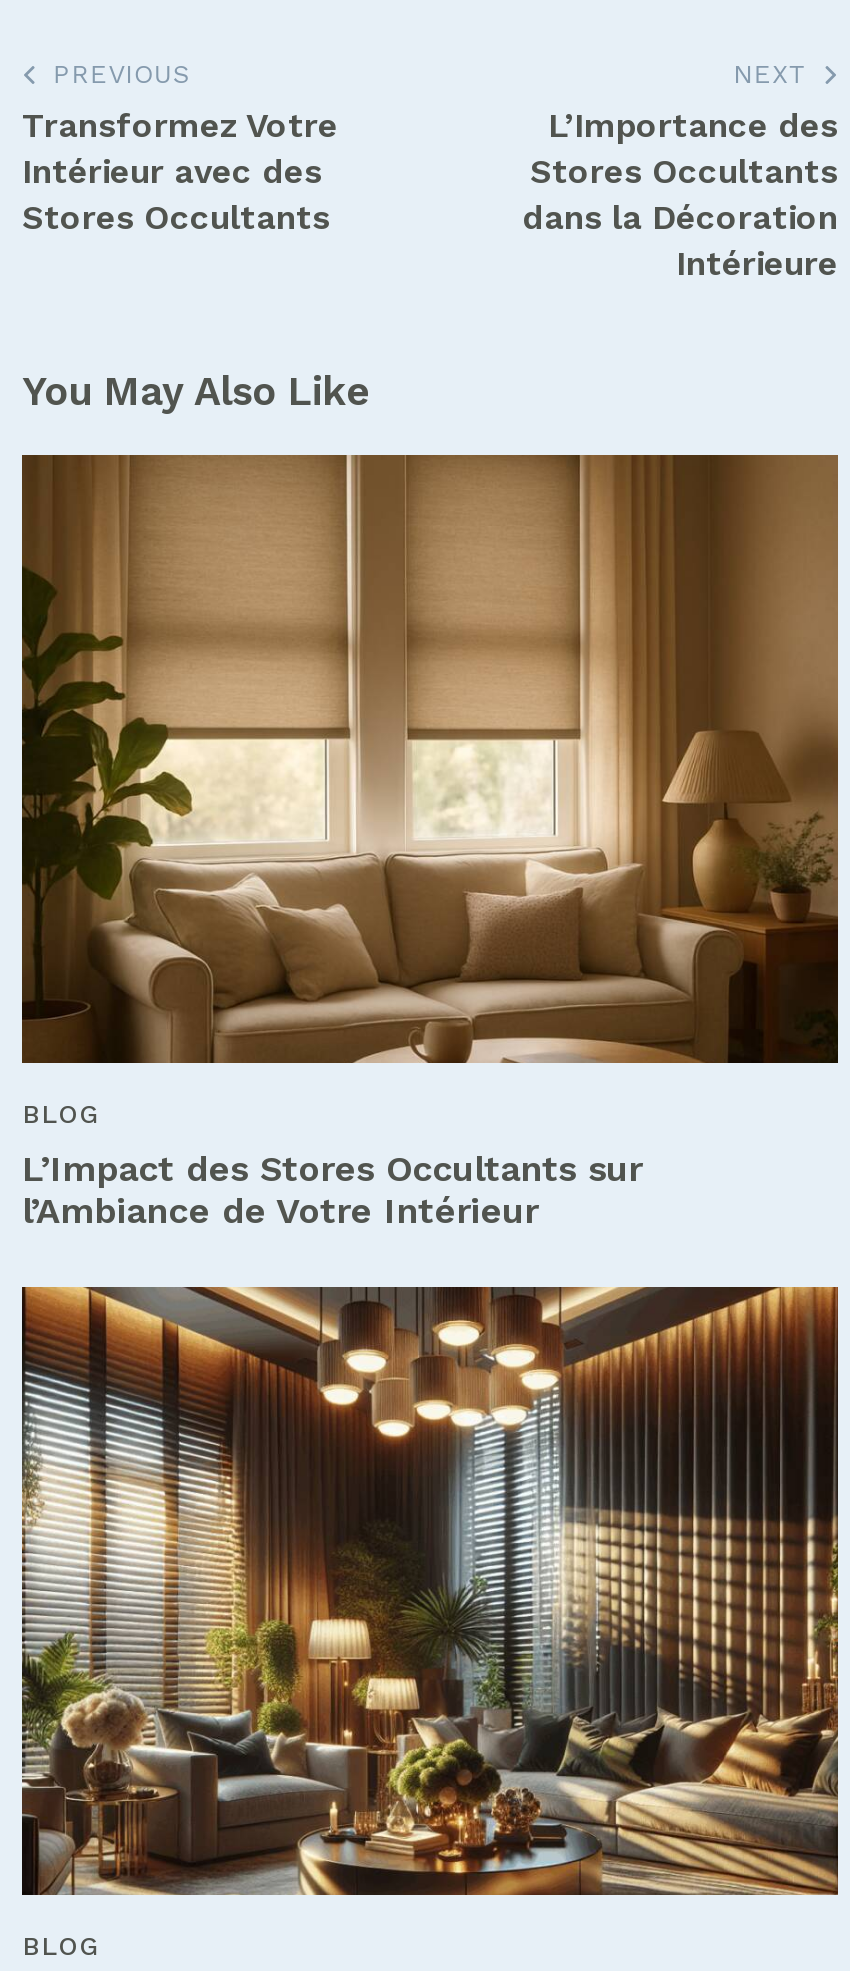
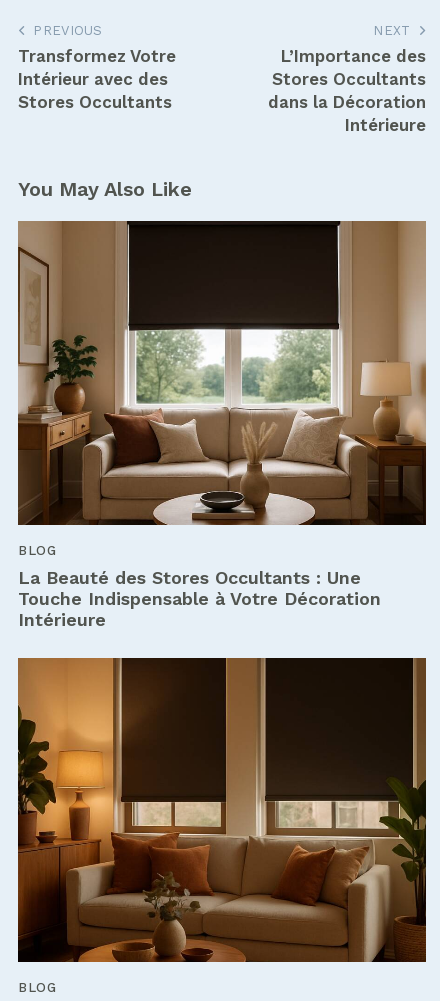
[20,453,838,1065] [image] -> [18,220,426,526] [image]
[22,1146,642,1230] L’Impact des Stores Occultants sur | l’Ambiance de Votre Intérieur -> [18,566,381,629] La Beauté des Stores Occultants : Une | Touche Indispensable à Votre Décoration | Intérieure
[20,1285,840,1897] [image] -> [17,657,427,963] [image]

